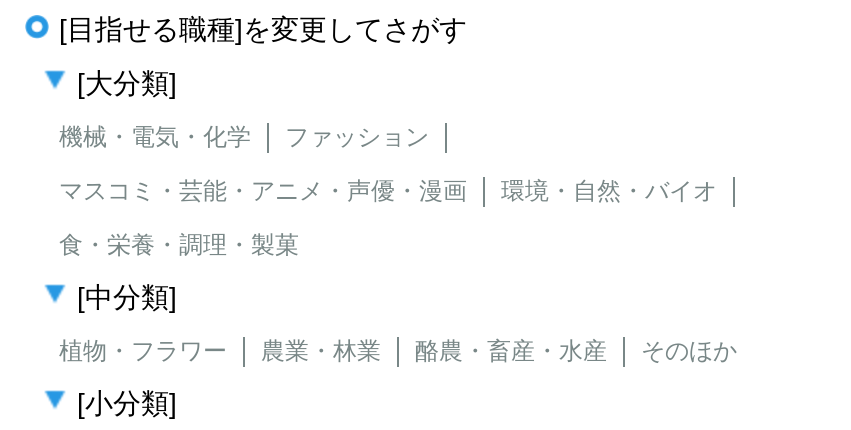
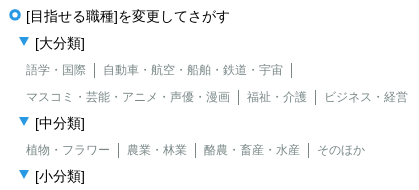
[59,122,429,150] 機械・電気・化学 | ファッション -> [26,63,283,77] 語学・国際 | 自動車・航空・船舶・鉄道・宇宙
[59,176,717,258] 環境・自然・バイオ | 食・栄養・調理・製菓 -> [247,90,408,104] 福祉・介護 | ビジネス・経営

